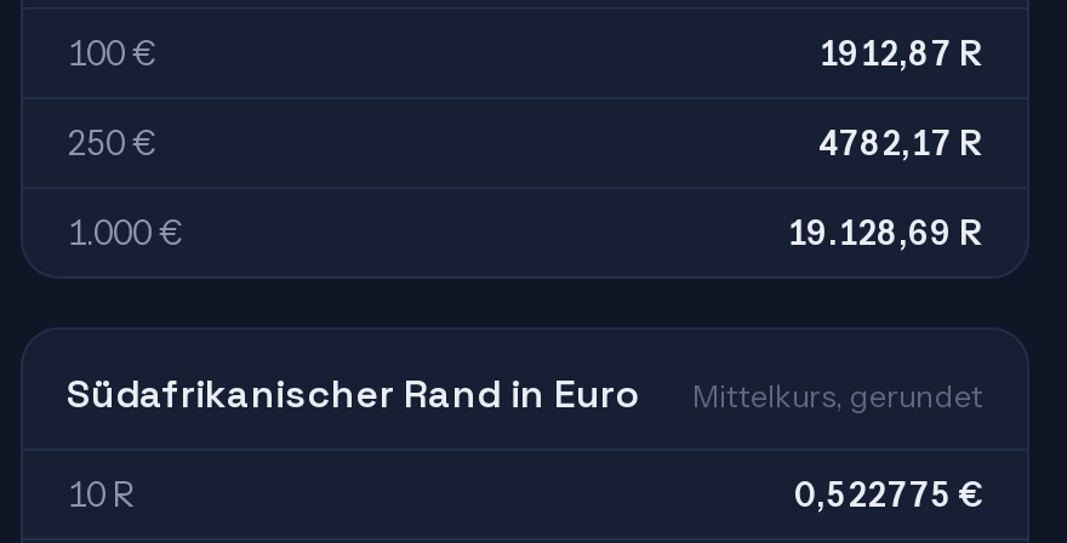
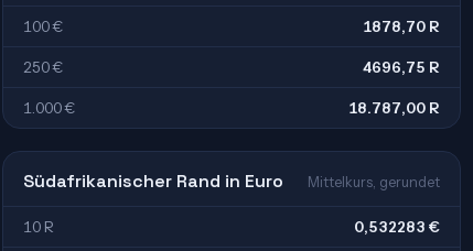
[818,32,983,75] 1912,87 R -> [363,17,440,36] 1878,70 R
[818,121,983,165] 4782,17 R -> [363,57,440,77] 4696,75 R
[787,211,983,255] 19.128,69 R -> [348,98,440,118] 18.787,00 R
[794,473,983,516] 0,522775 € -> [354,217,440,237] 0,532283 €

